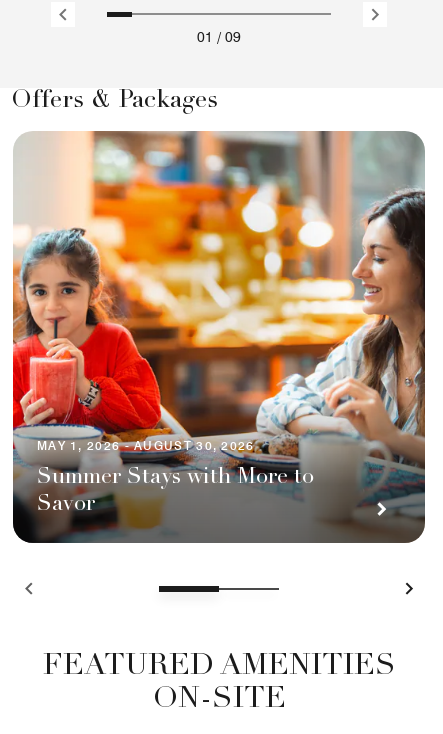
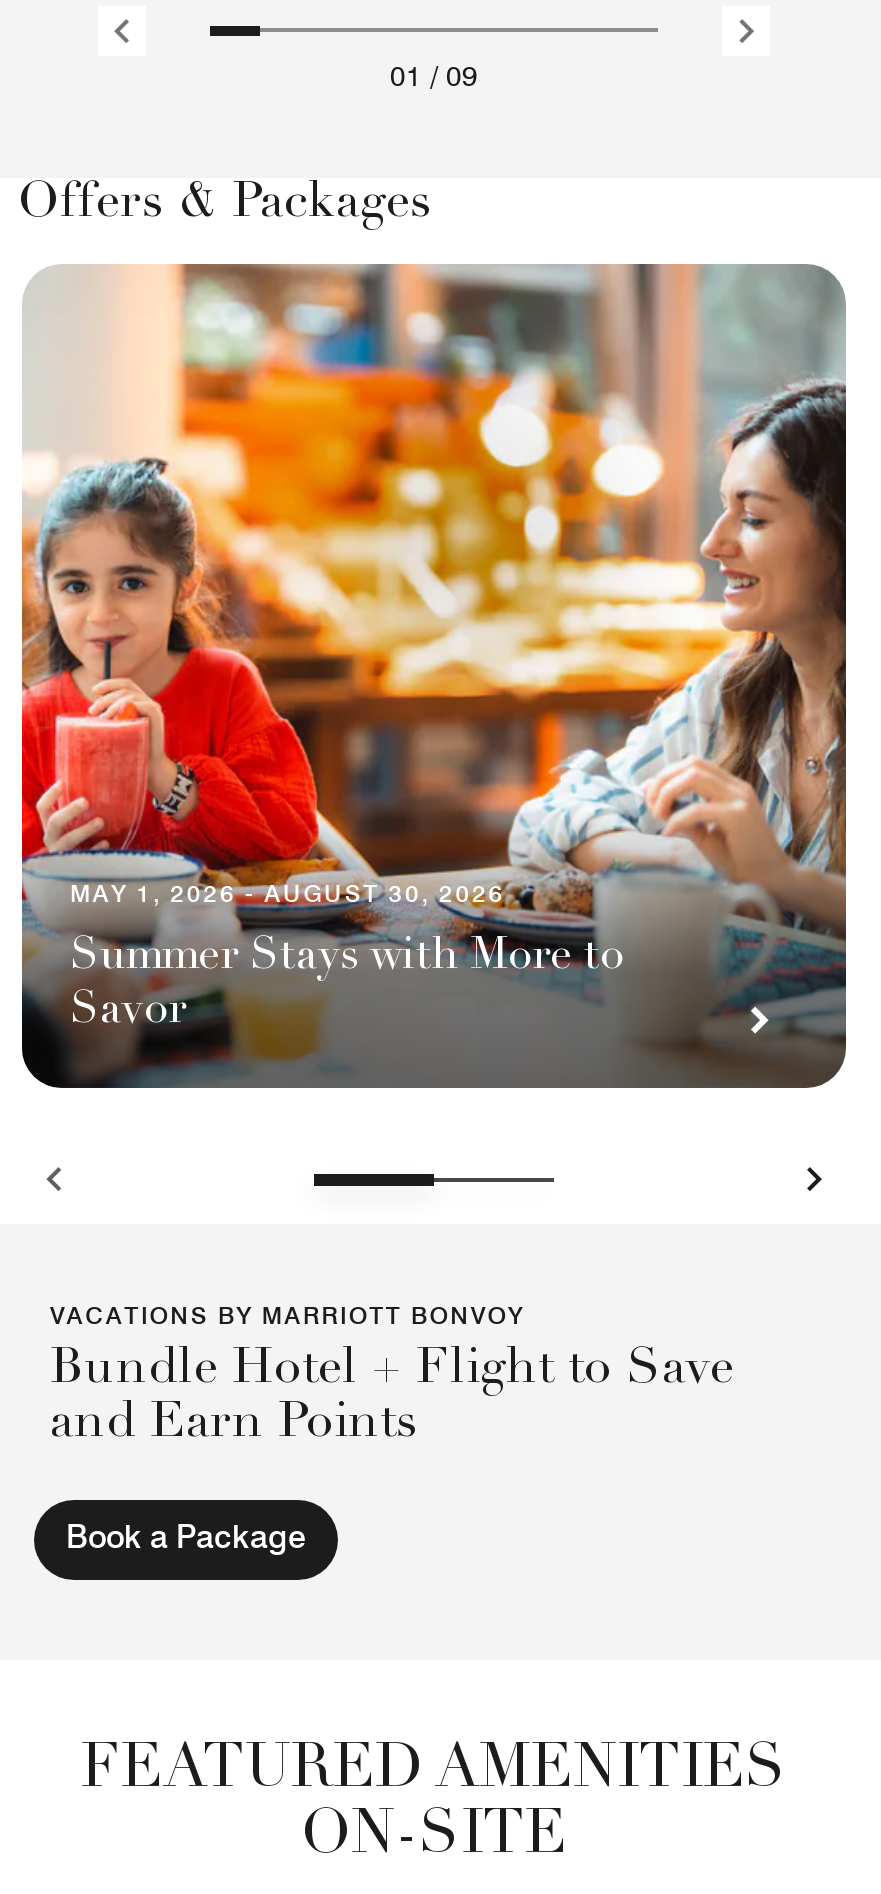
none -> [50,1300,734,1556] VACATIONS BY MARRIOTT BONVOY | Bundle Hotel + Flight to Save | and Earn Points | Book a Package

